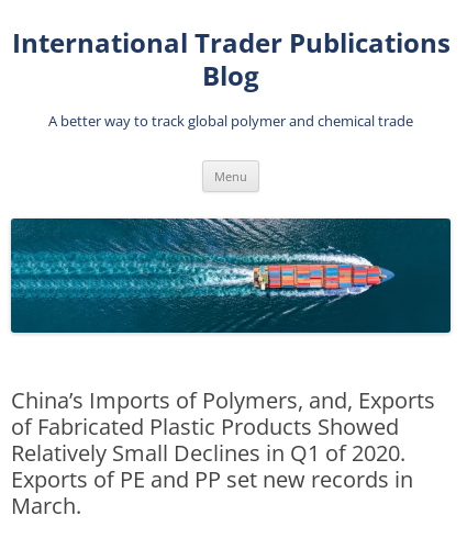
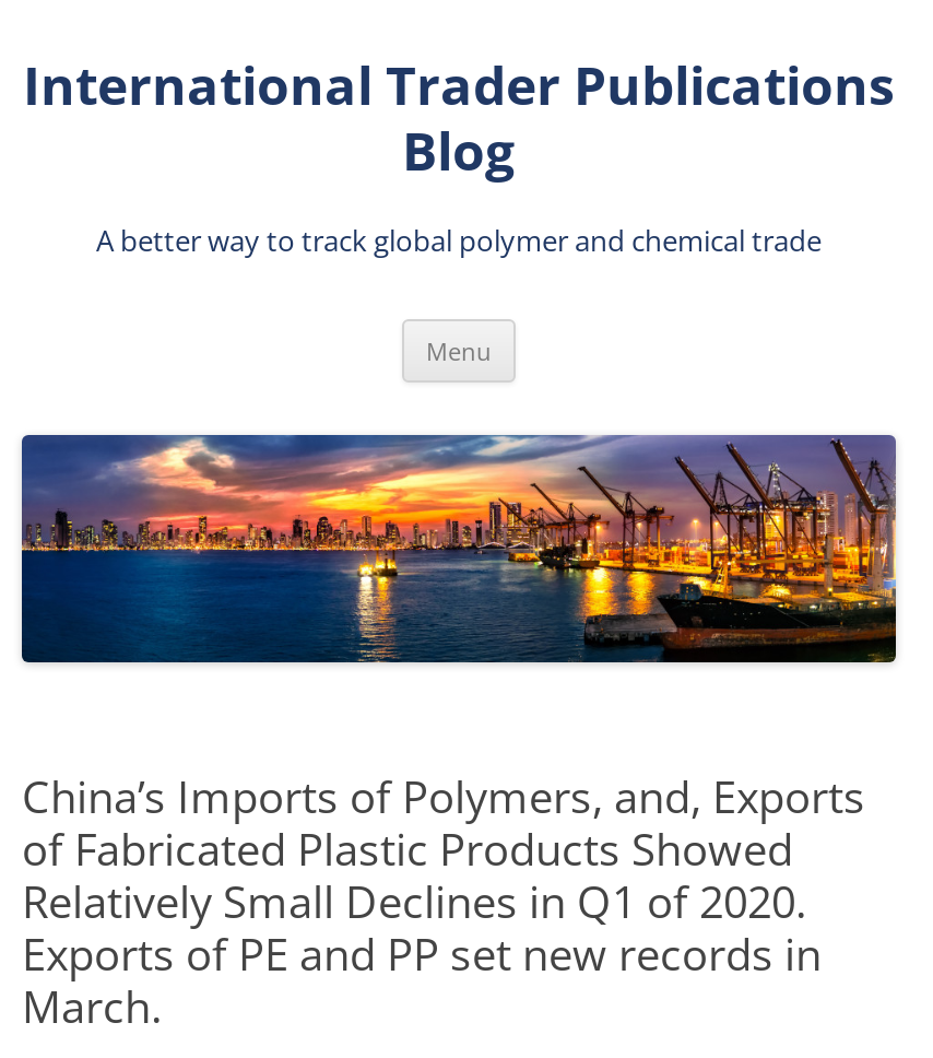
[10,217,452,334] [image] -> [20,433,898,665] [image]

